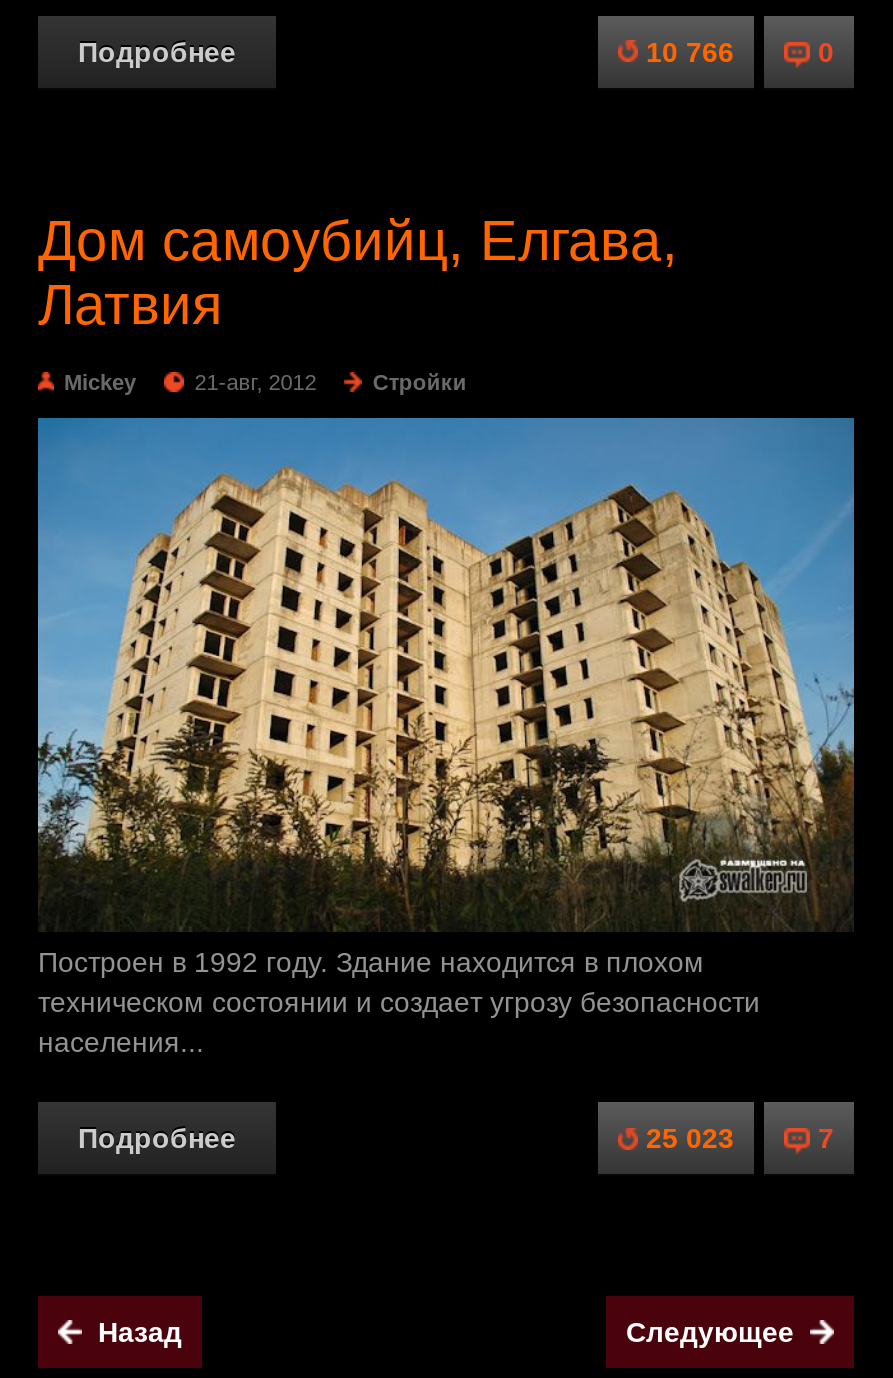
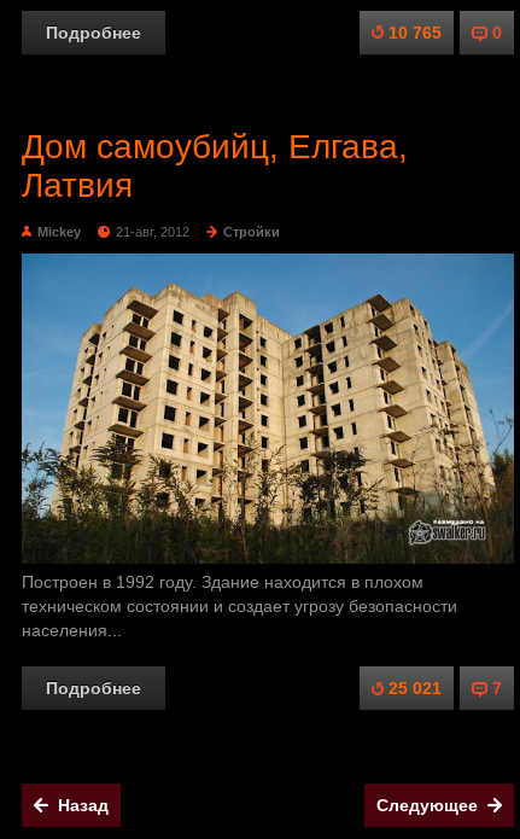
[646,36,734,68] 10 766 -> [388,23,442,42] 10 765
[646,1123,734,1155] 25 023 -> [388,679,442,698] 25 021

